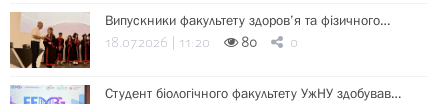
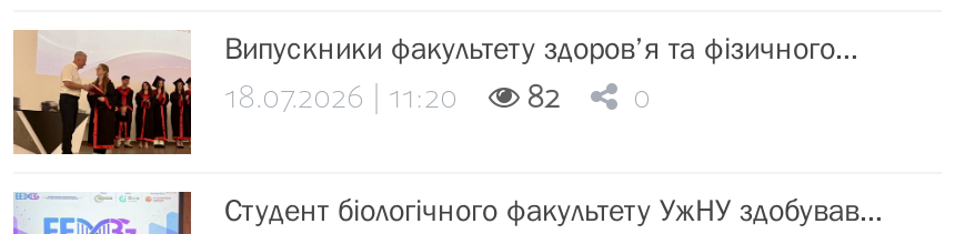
[241,33,257,54] 80 -> [526,76,560,123] 82

